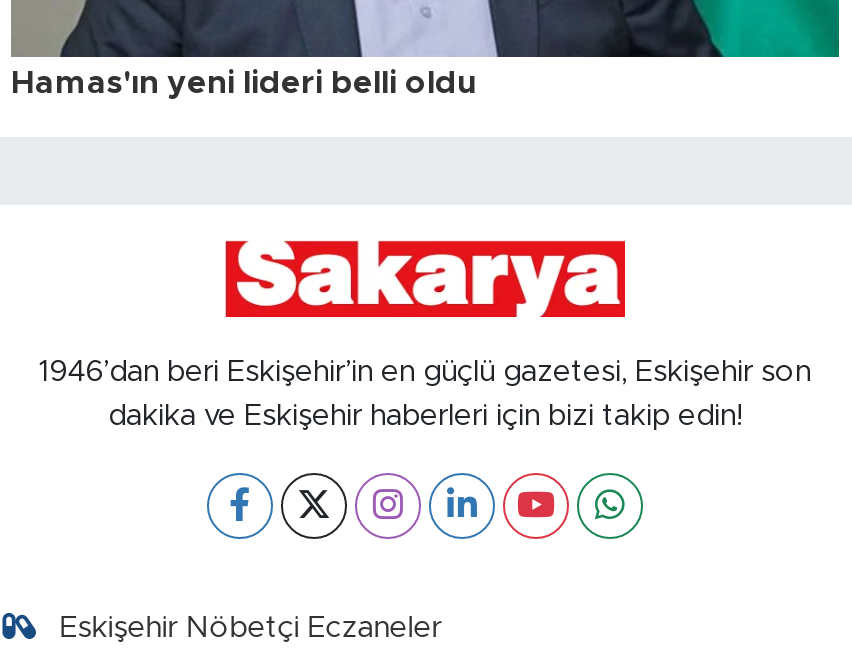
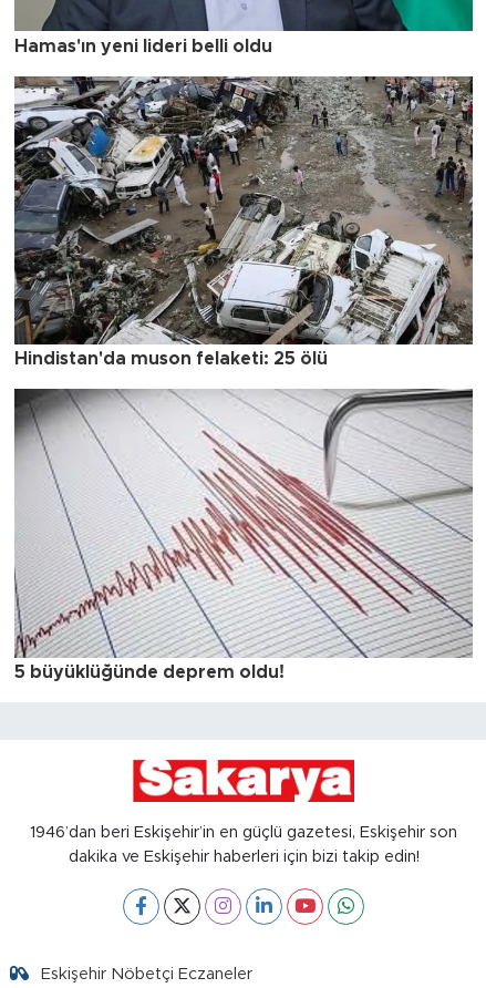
none -> [14,75,474,368] [image] | Hindistan'da muson felaketi: 25 ölü
none -> [14,388,474,682] [image] | 5 büyüklüğünde deprem oldu!

